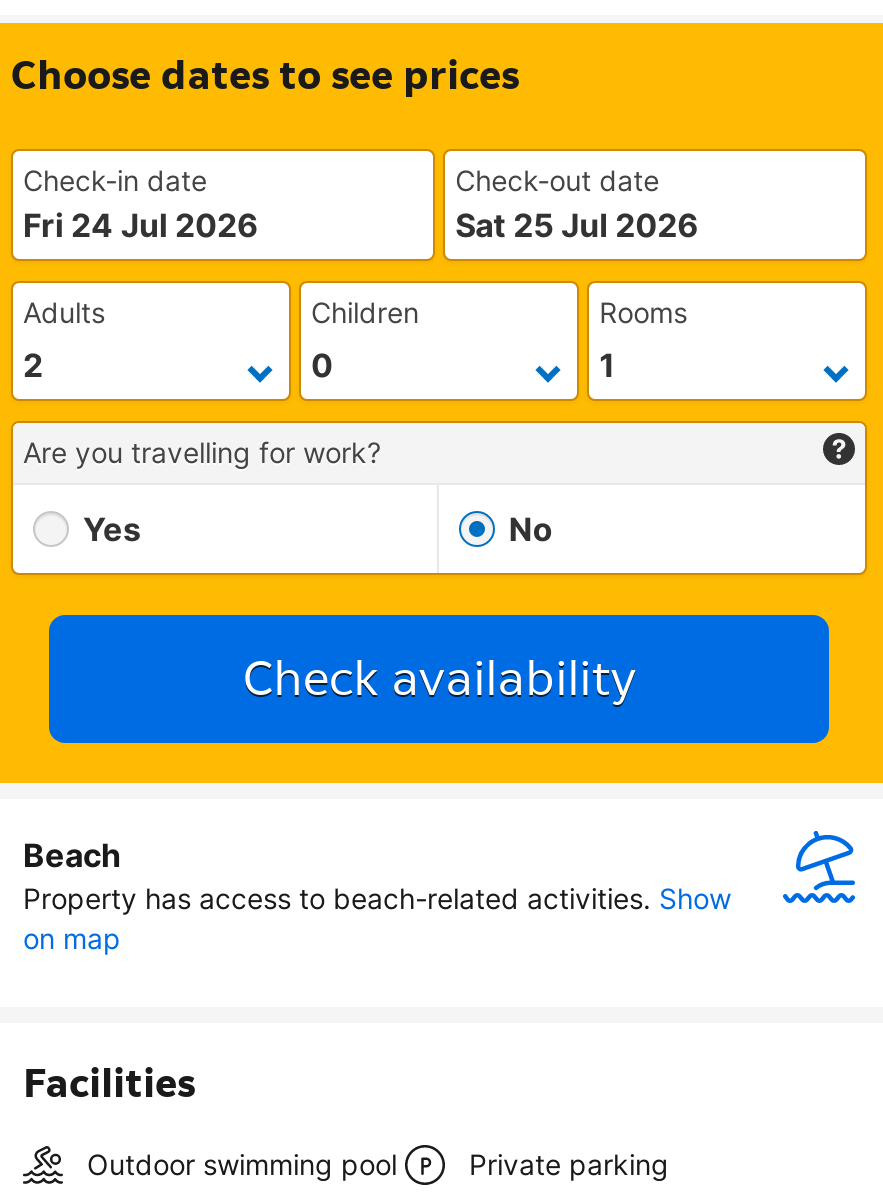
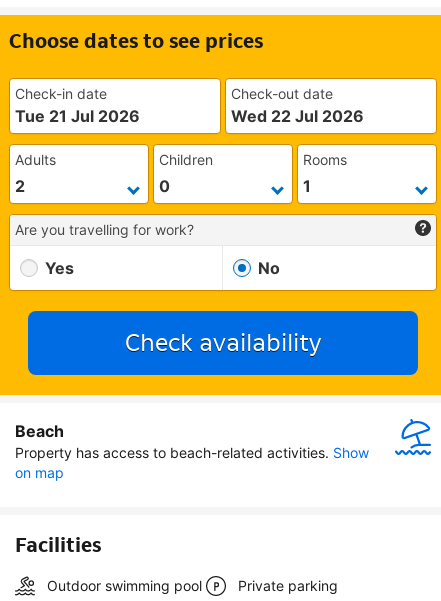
[23,205,259,245] Fri 24 Jul 2026 -> [15,106,140,126] Tue 21 Jul 2026
[455,205,699,245] Sat 25 Jul 2026 -> [231,106,364,126] Wed 22 Jul 2026

